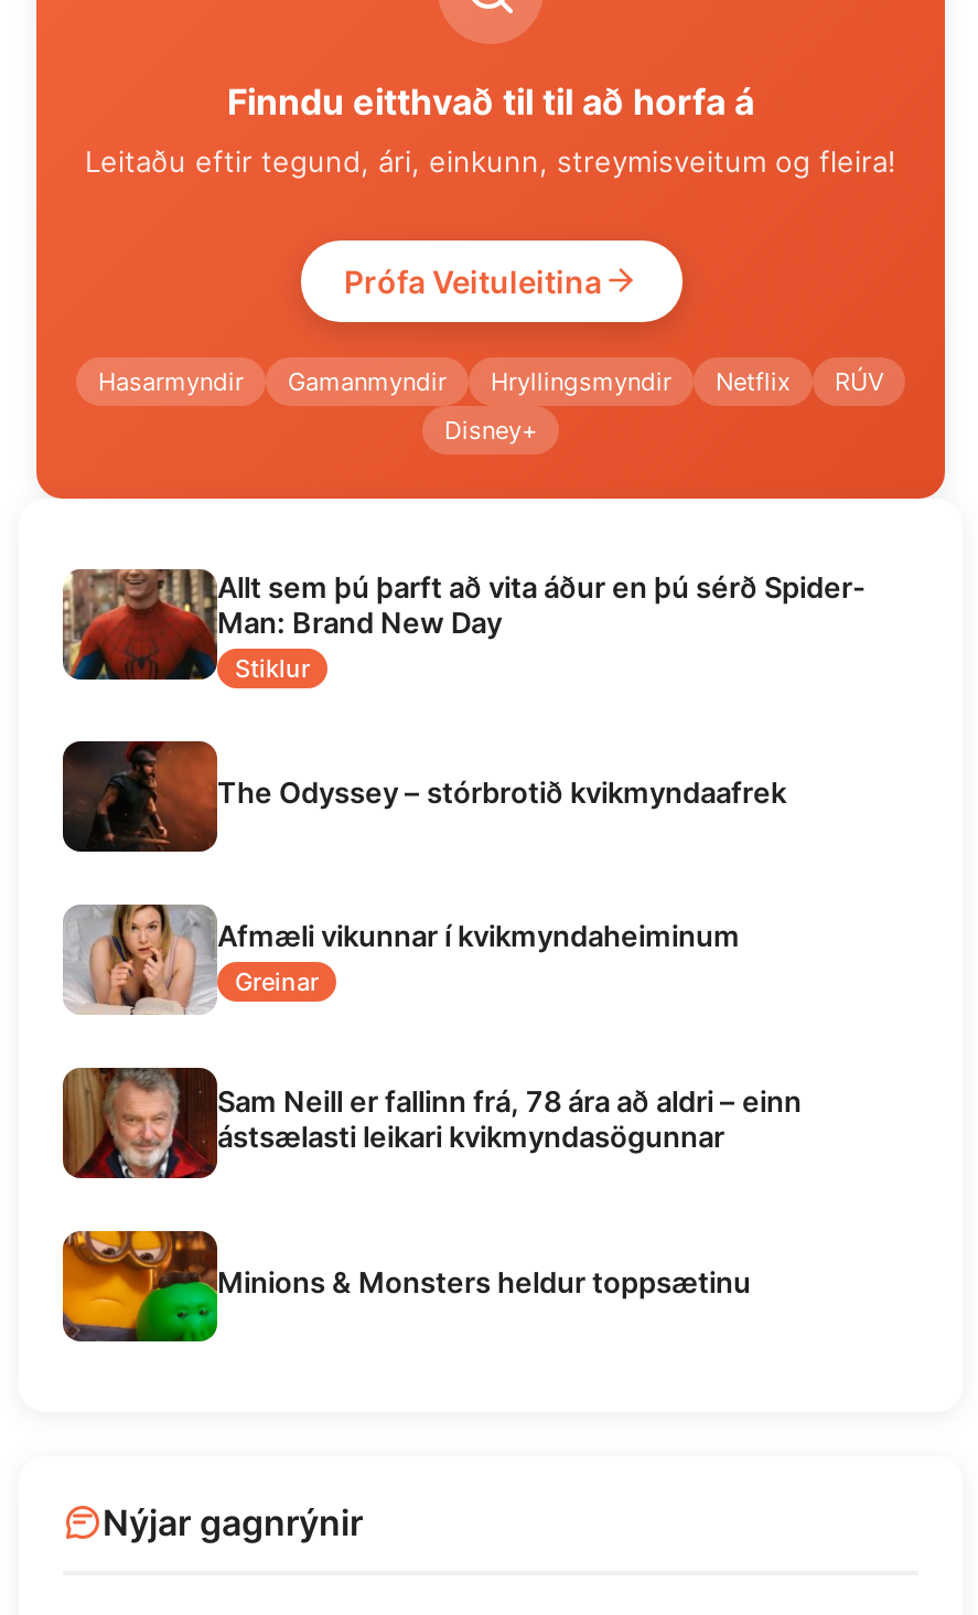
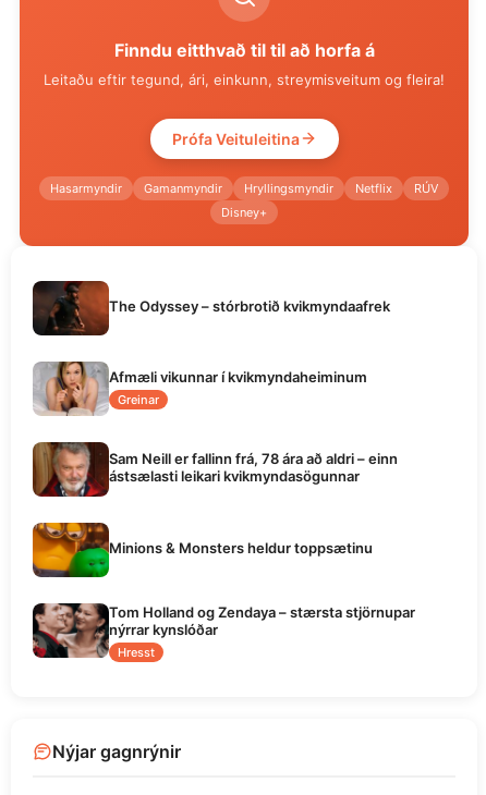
[61,567,866,683] [image] | Allt sem þú þarft að vita áður en þú sérð Spider- | Man: Brand New Day | Stiklur -> none
moved [61,739,802,1299] -> [32,280,398,556]: [image] | The Odyssey – stórbrotið kvikmyndaafrek | Afmæli vikunnar í kvikmyndaheiminum | Greinar | Sam Neill er fallinn frá, 78 ára að aldri – einn | ástsælasti leikari kvikmyndasögunnar | Minions & Monsters heldur toppsætinu
none -> [32,602,415,662] [image] | Tom Holland og Zendaya – stærsta stjörnupar | nýrrar kynslóðar | Hresst

